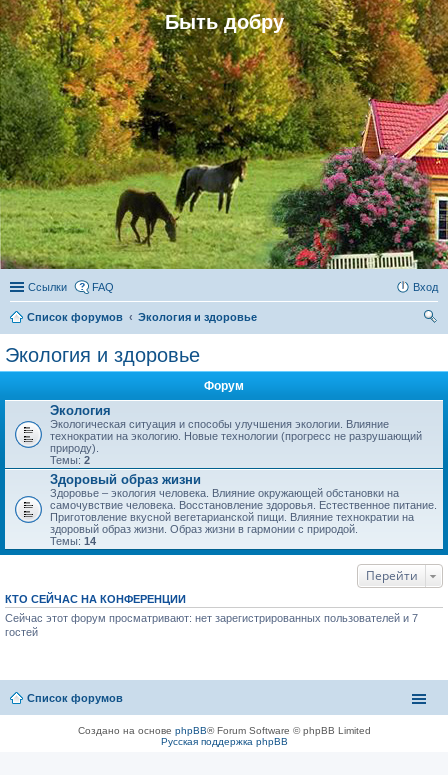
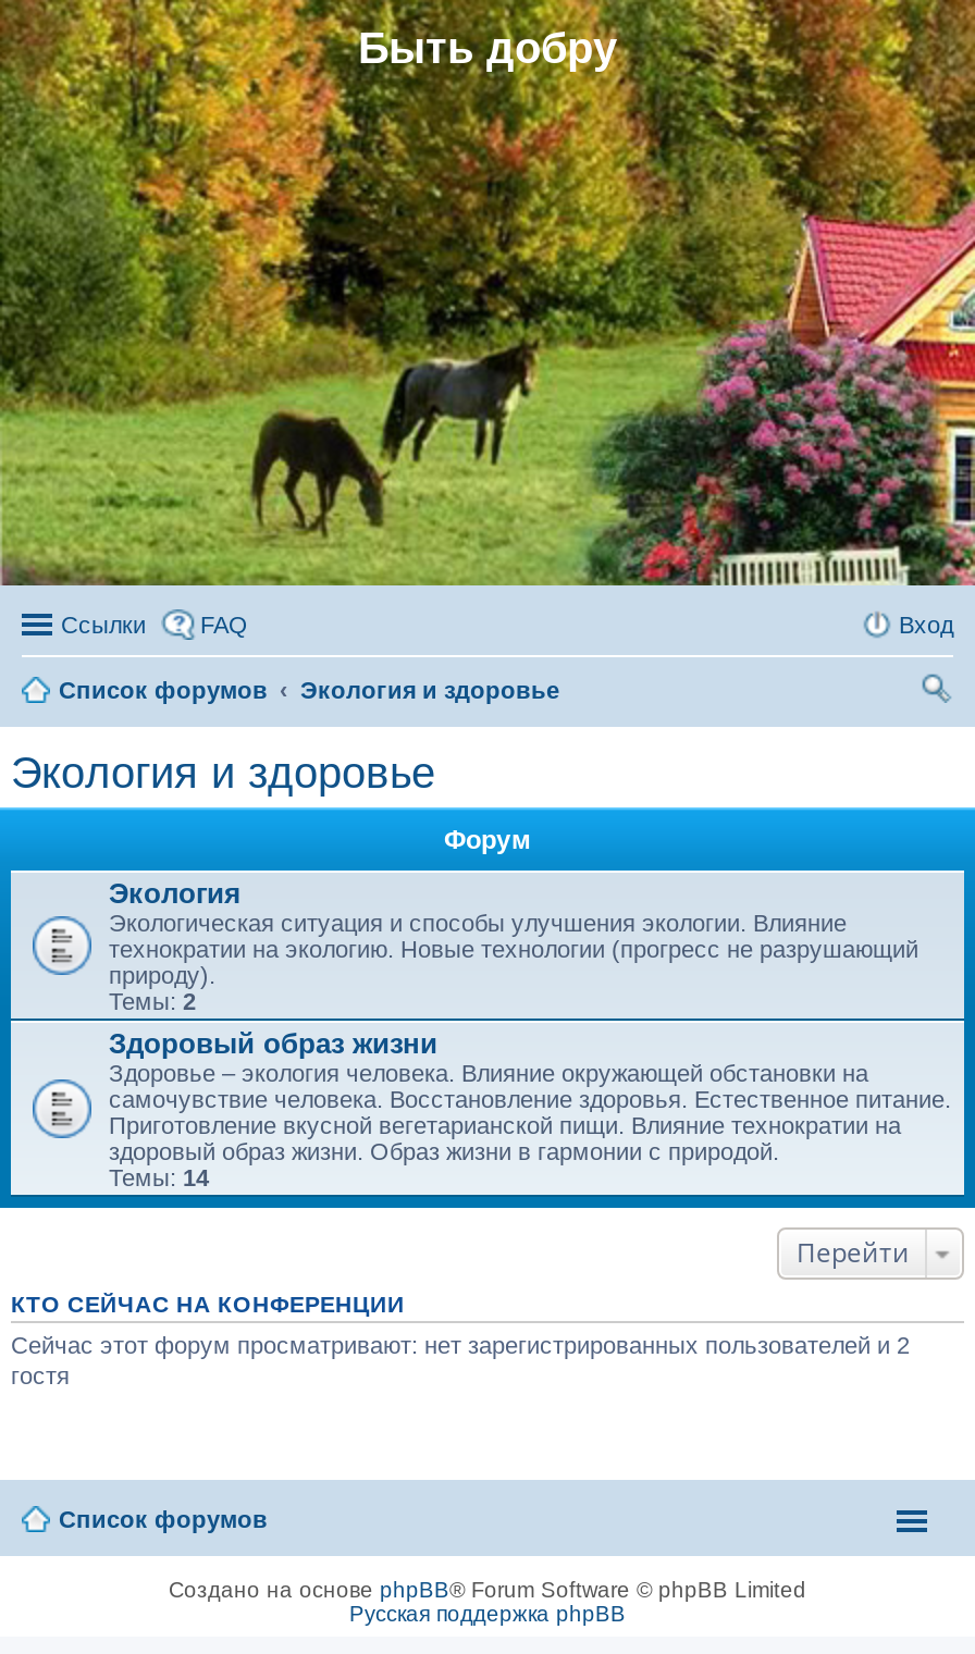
[5,612,418,638] Сейчас этот форум просматривают: нет зарегистрированных пользователей и 7 | гостей -> [11,1332,910,1388] Сейчас этот форум просматривают: нет зарегистрированных пользователей и 2 | гостя

